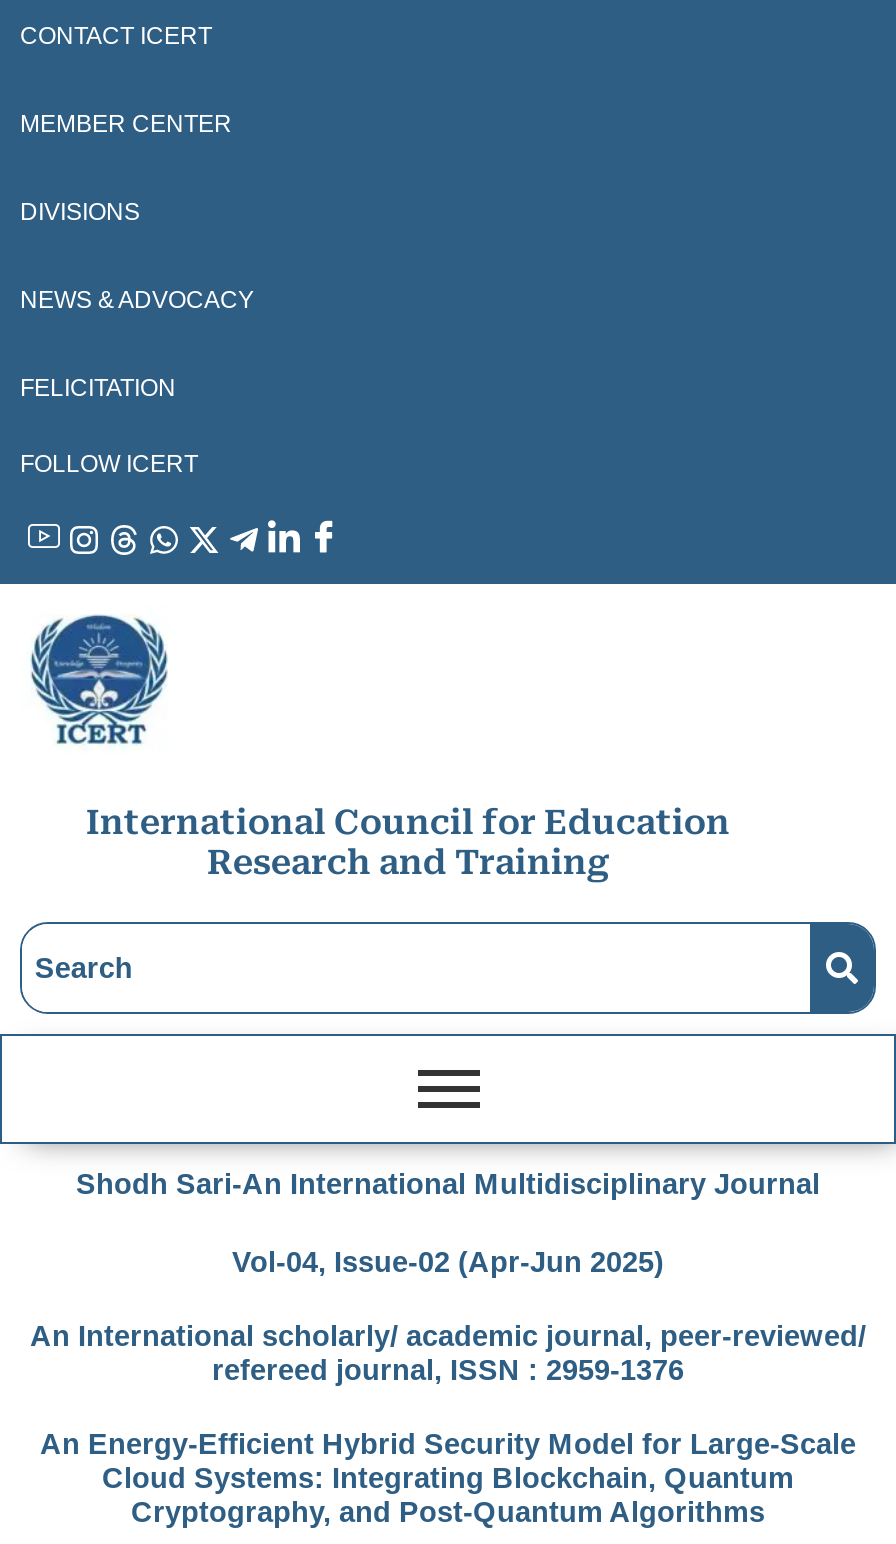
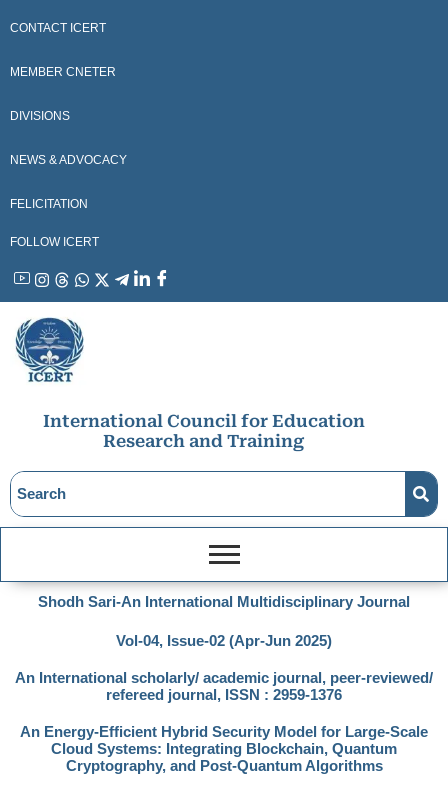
[20,110,232,138] MEMBER CENTER -> [10,65,116,79] MEMBER CNETER

